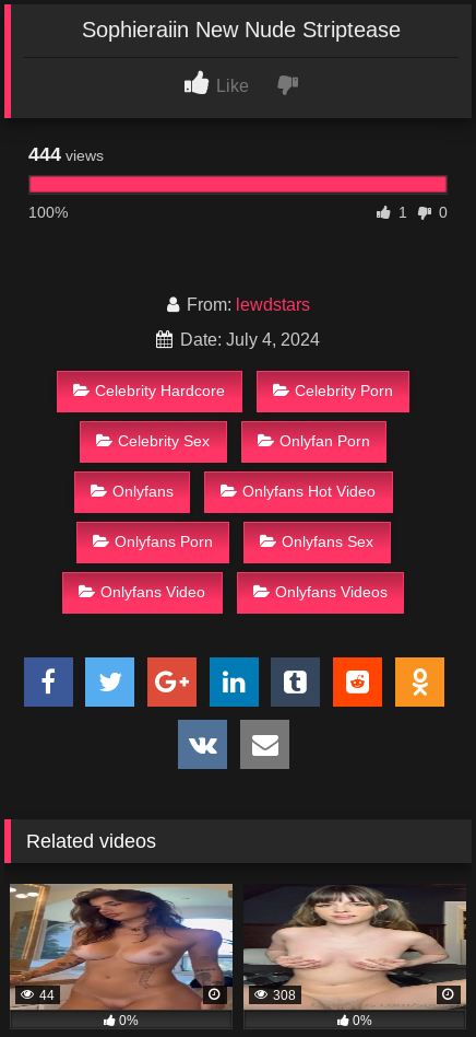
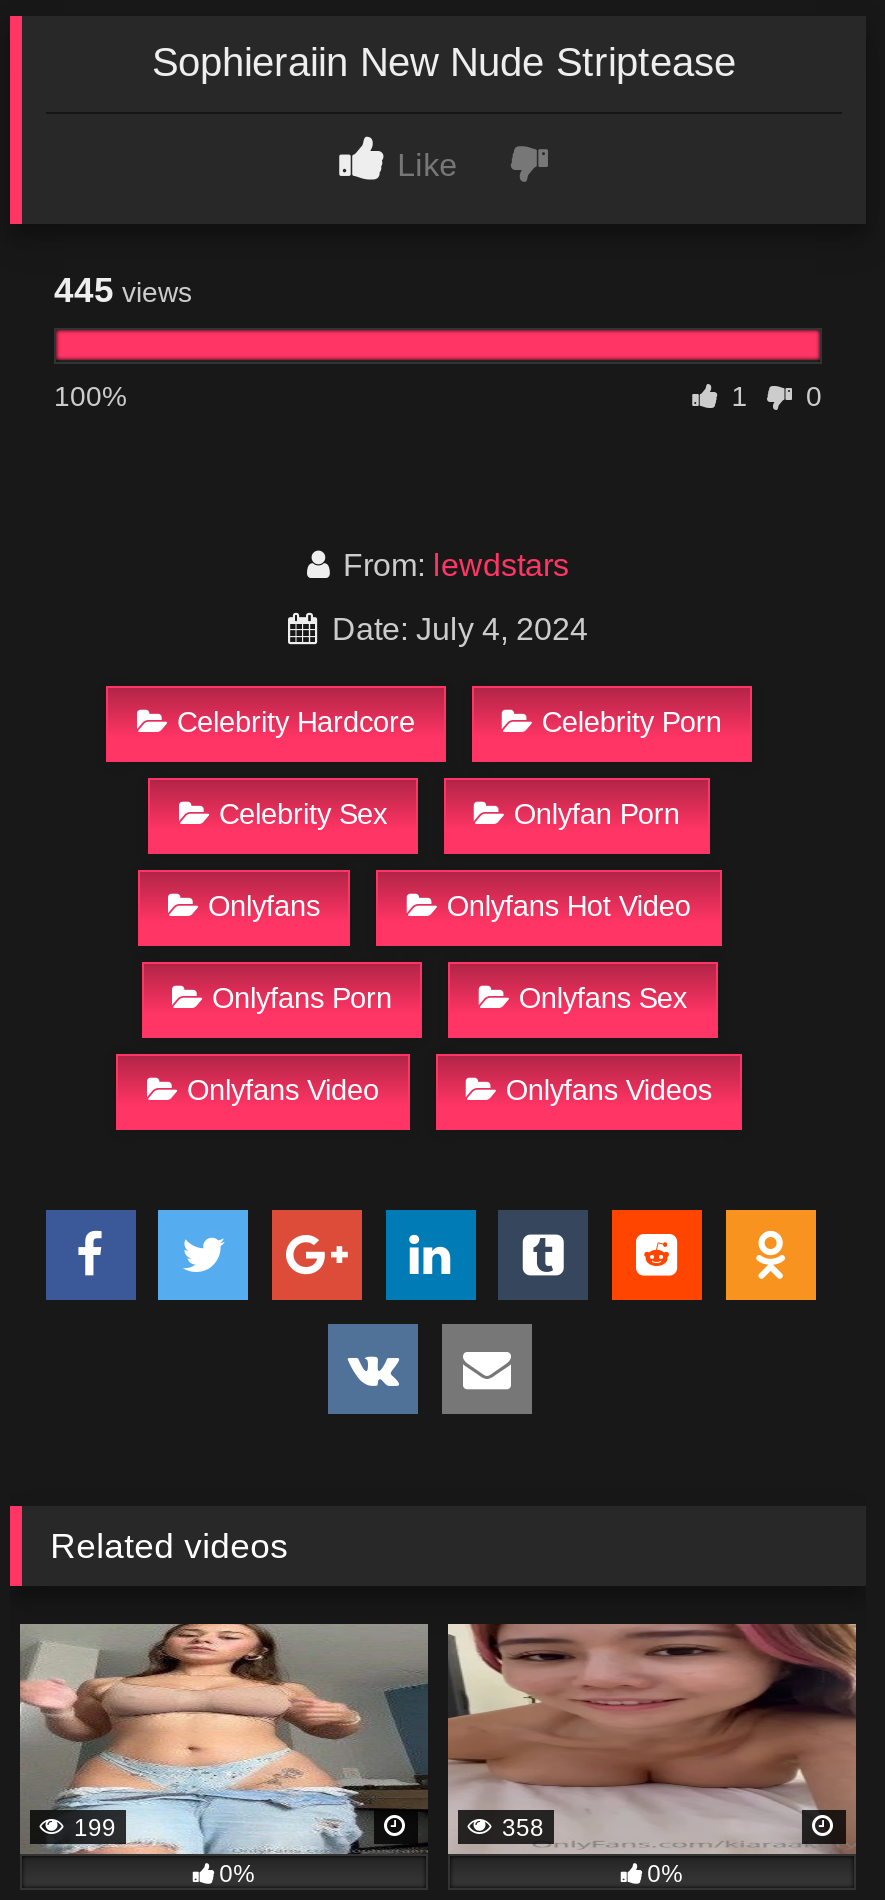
[28,143,104,165] 444 views -> [54,270,192,310] 445 views
[10,884,234,1011] [image] | 44 -> [20,1624,428,1856] [image] | 199
[243,884,466,1010] [image] | 308 -> [446,1622,858,1854] [image] | 358

